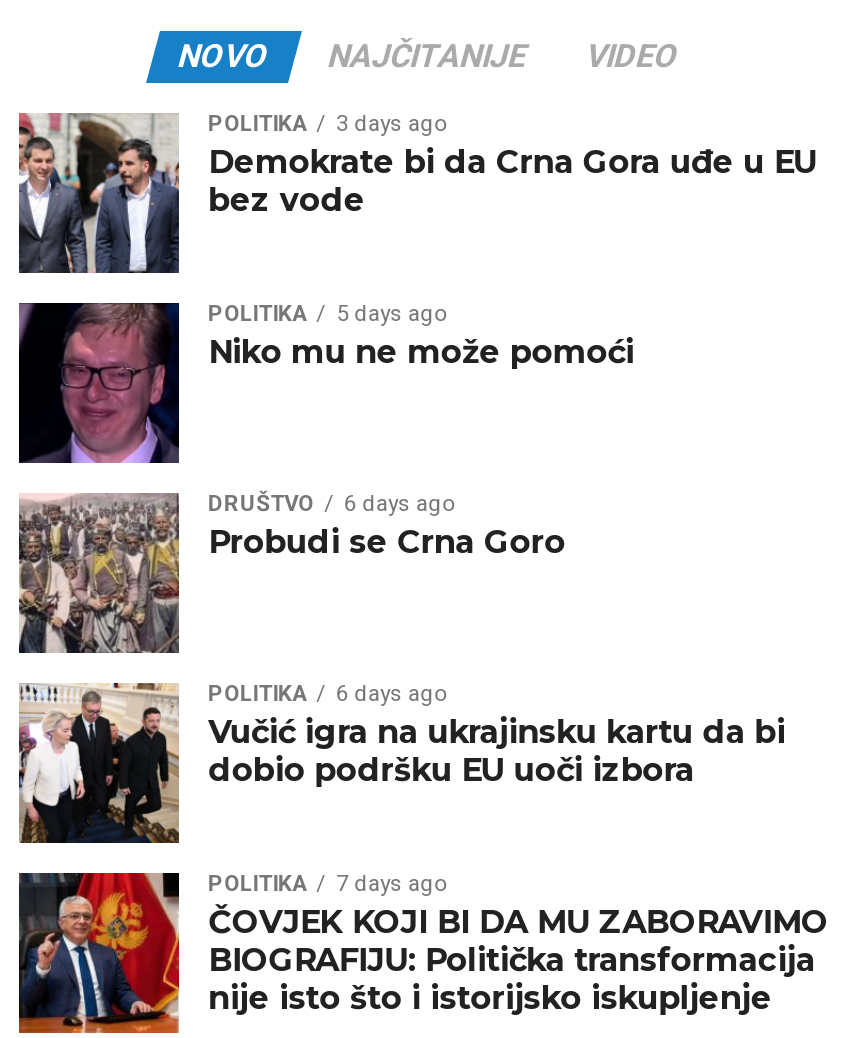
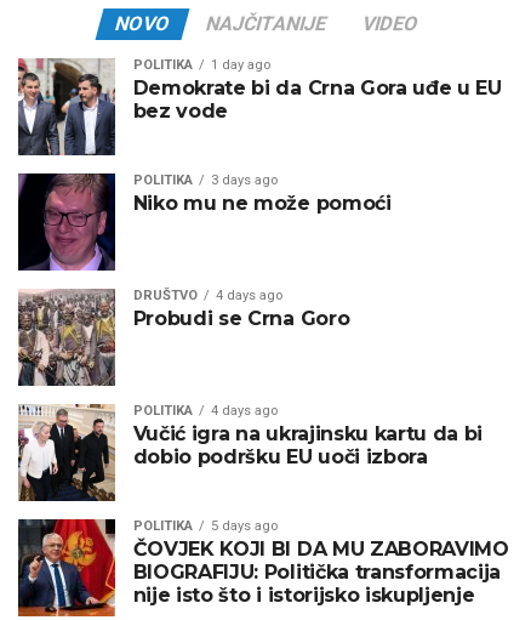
[208,111,446,137] POLITIKA 3 days ago -> [133,57,270,73] POLITIKA 1 day ago
[208,301,446,327] POLITIKA 5 days ago -> [133,173,277,188] POLITIKA 3 days ago
[208,491,454,517] DRUŠTVO 6 days ago -> [133,288,282,304] DRUŠTVO 4 days ago
[208,681,446,707] POLITIKA 6 days ago -> [133,403,277,419] POLITIKA 4 days ago
[208,871,446,897] POLITIKA 7 days ago -> [133,518,277,534] POLITIKA 5 days ago

